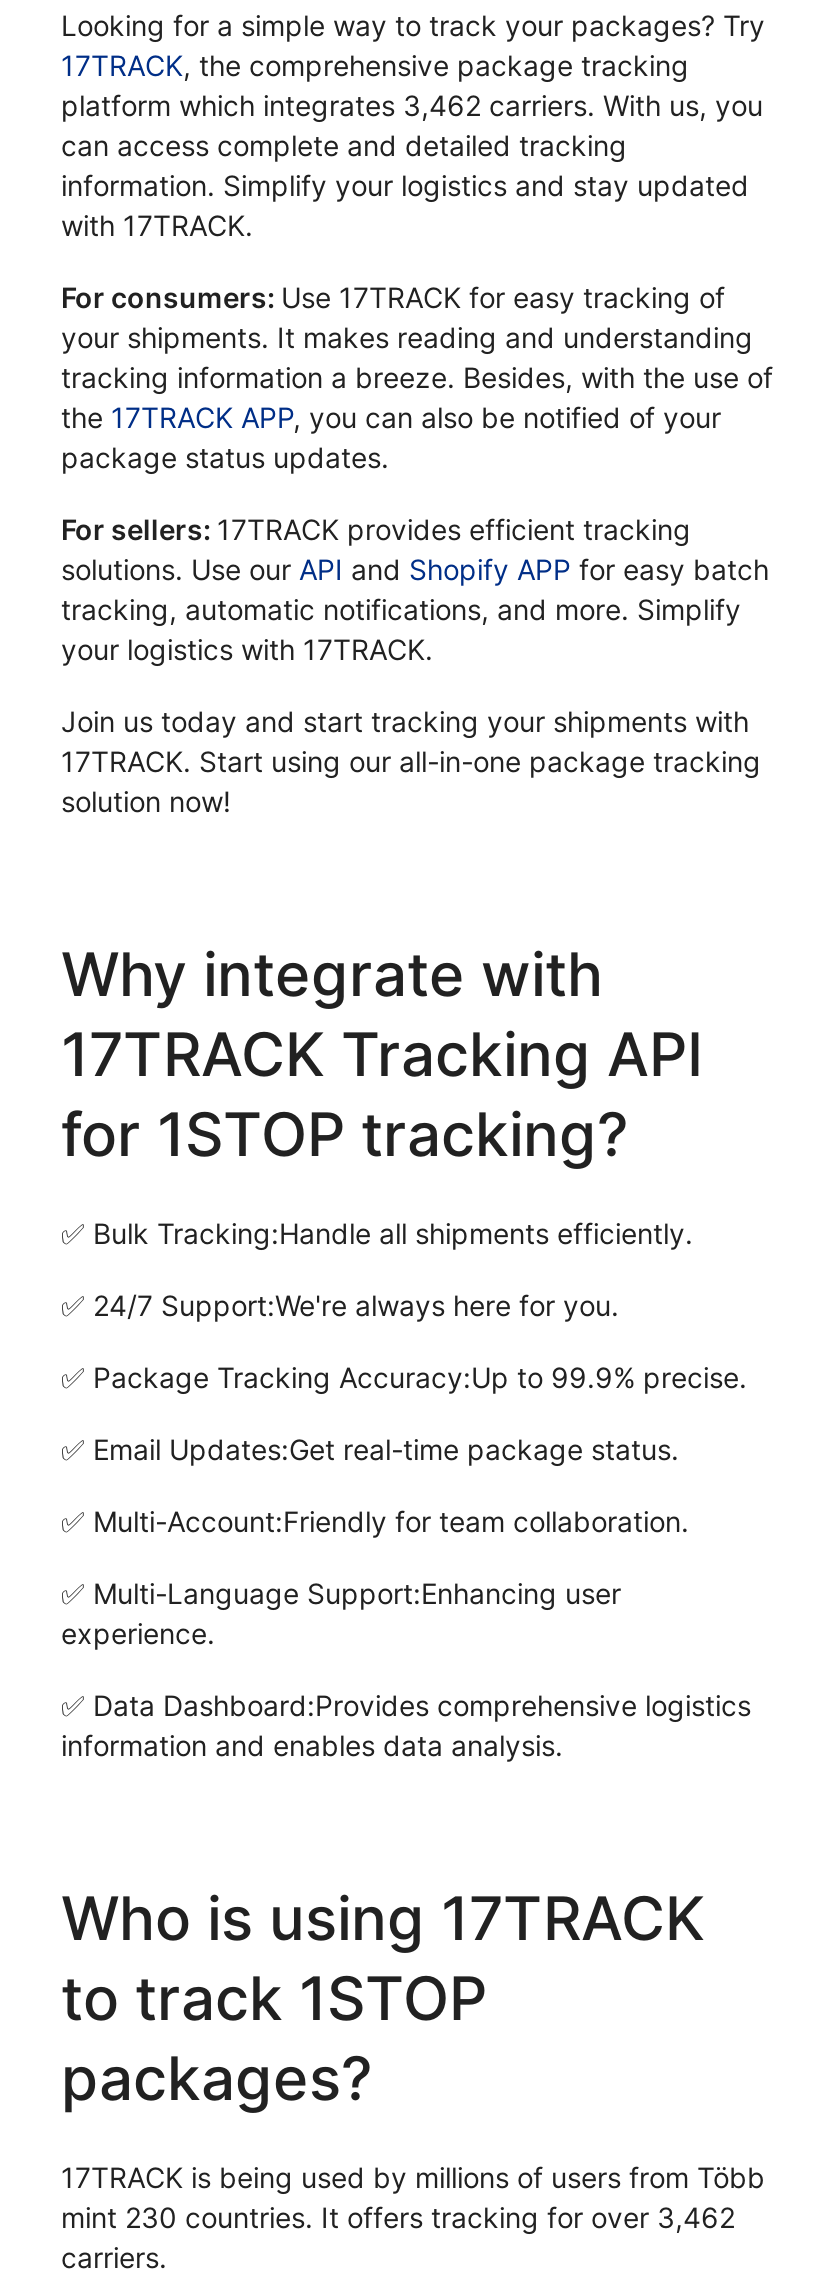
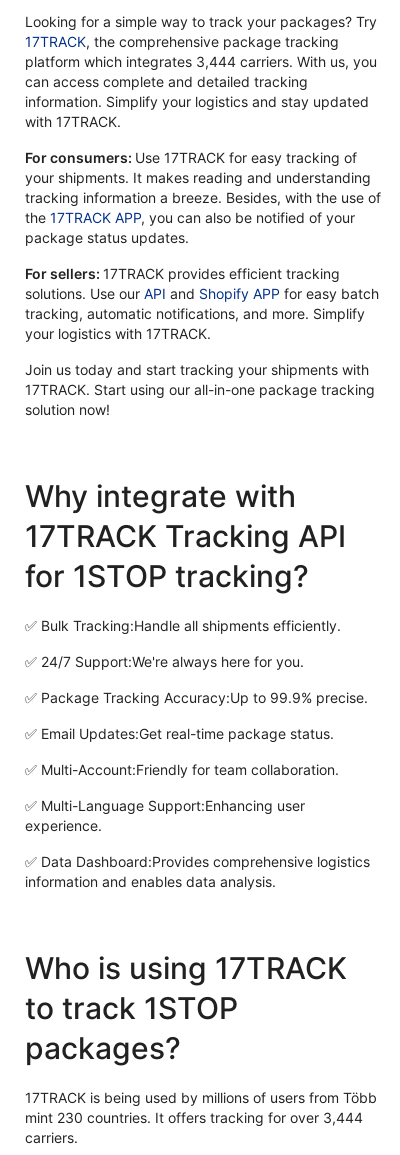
[61,89,763,123] platform which integrates 3,462 carriers. With us, you -> [25,53,377,70] platform which integrates 3,444 carriers. With us, you
[61,2201,735,2235] mint 230 countries. It offers tracking for over 3,462 -> [25,1109,363,1126] mint 230 countries. It offers tracking for over 3,444

